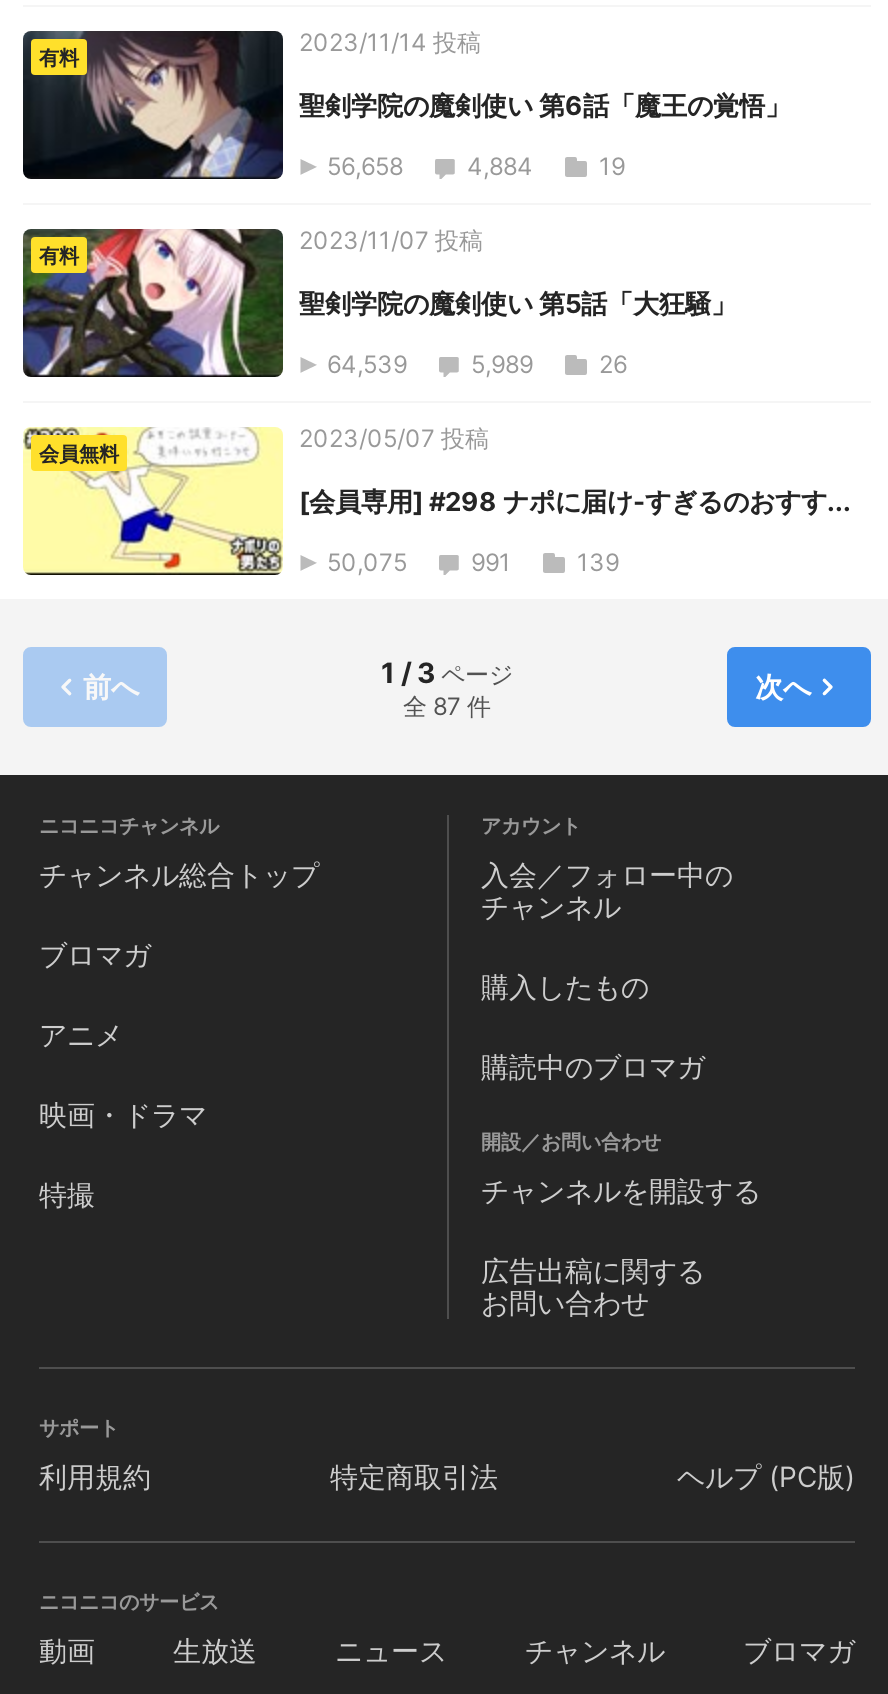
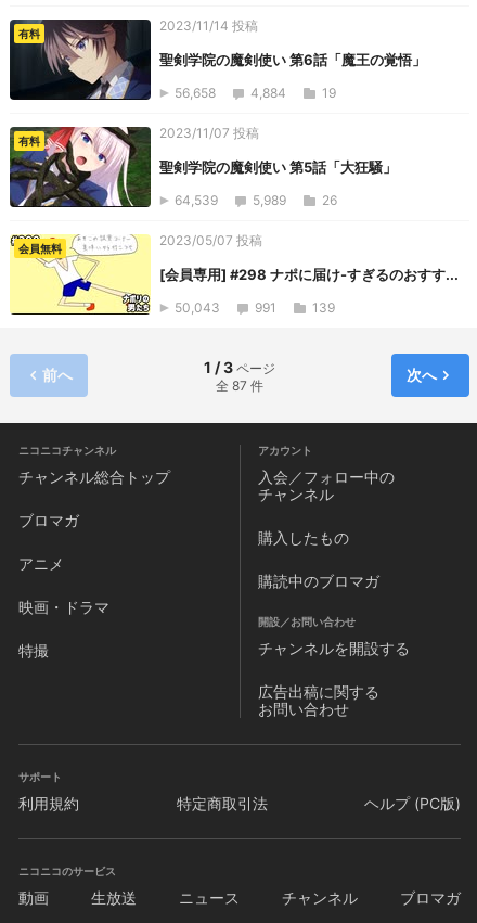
[327,547,407,577] 50,075 -> [175,299,220,316] 50,043

